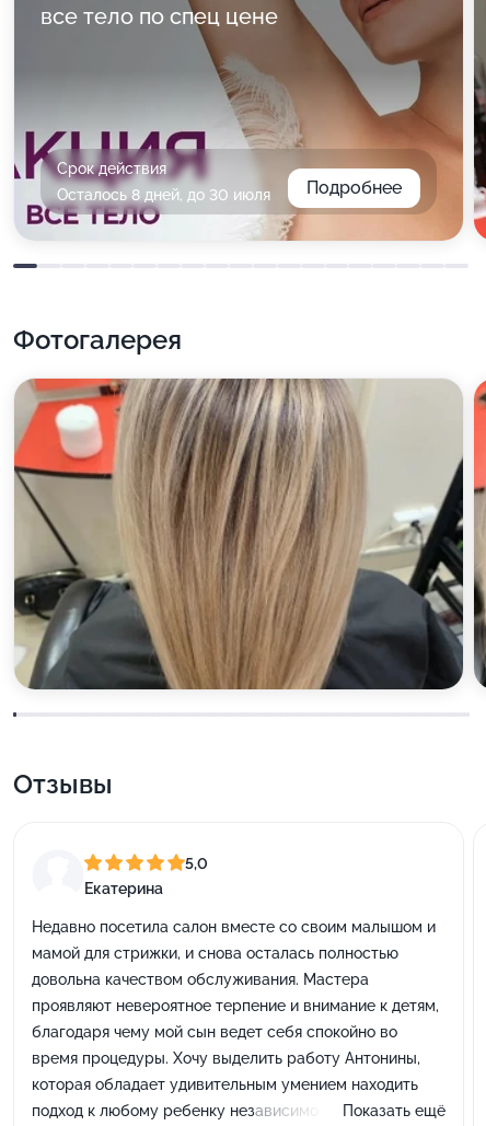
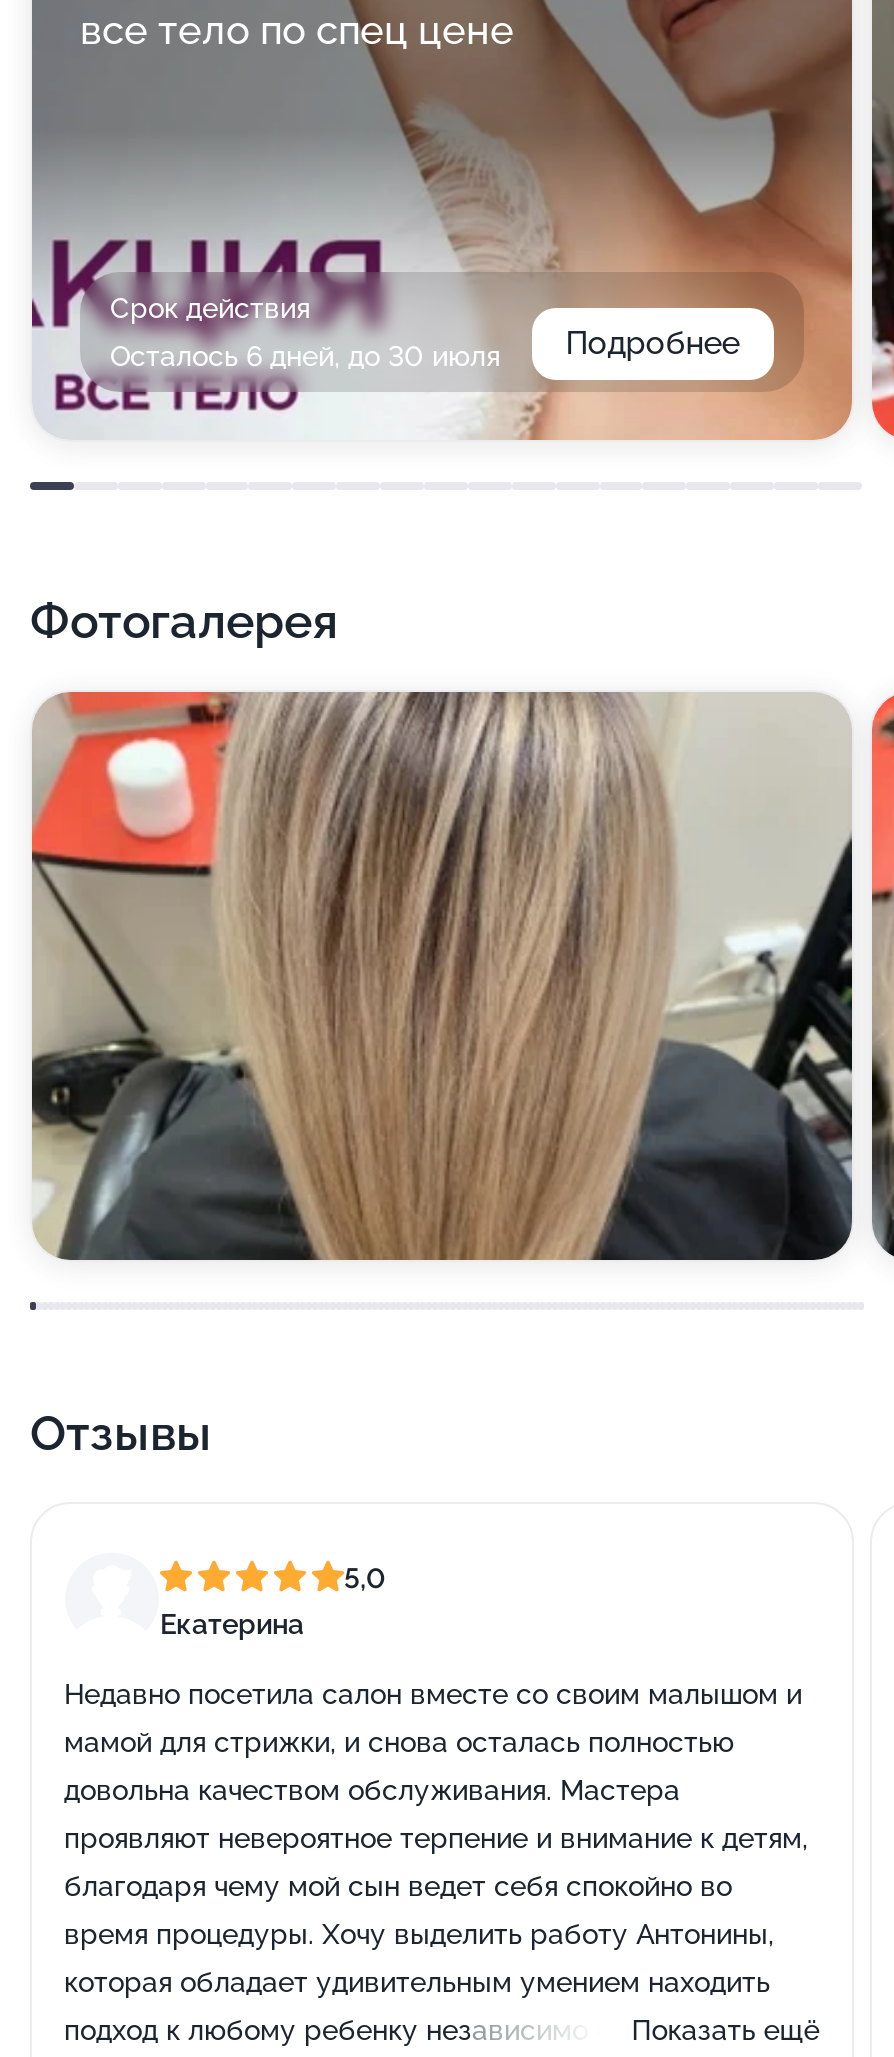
[57,186,270,204] Осталось 8 дней, до 30 июля -> [110,340,500,372] Осталось 6 дней, до 30 июля

